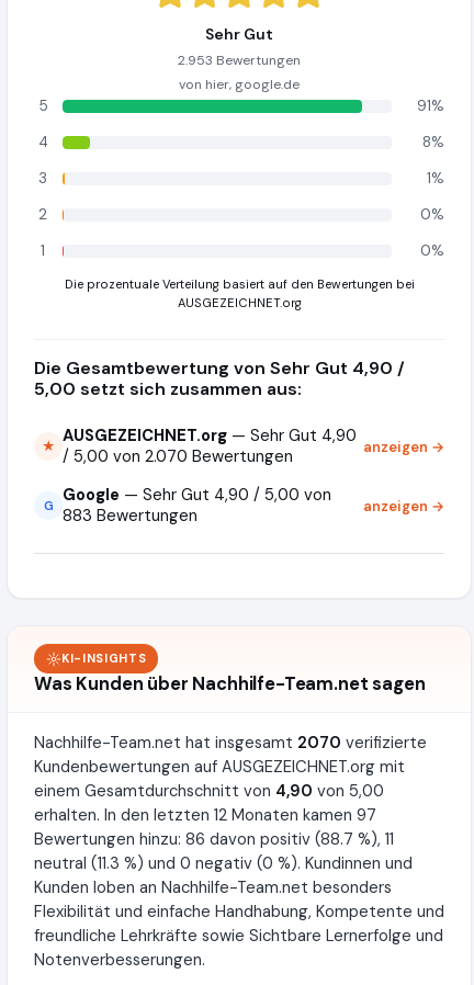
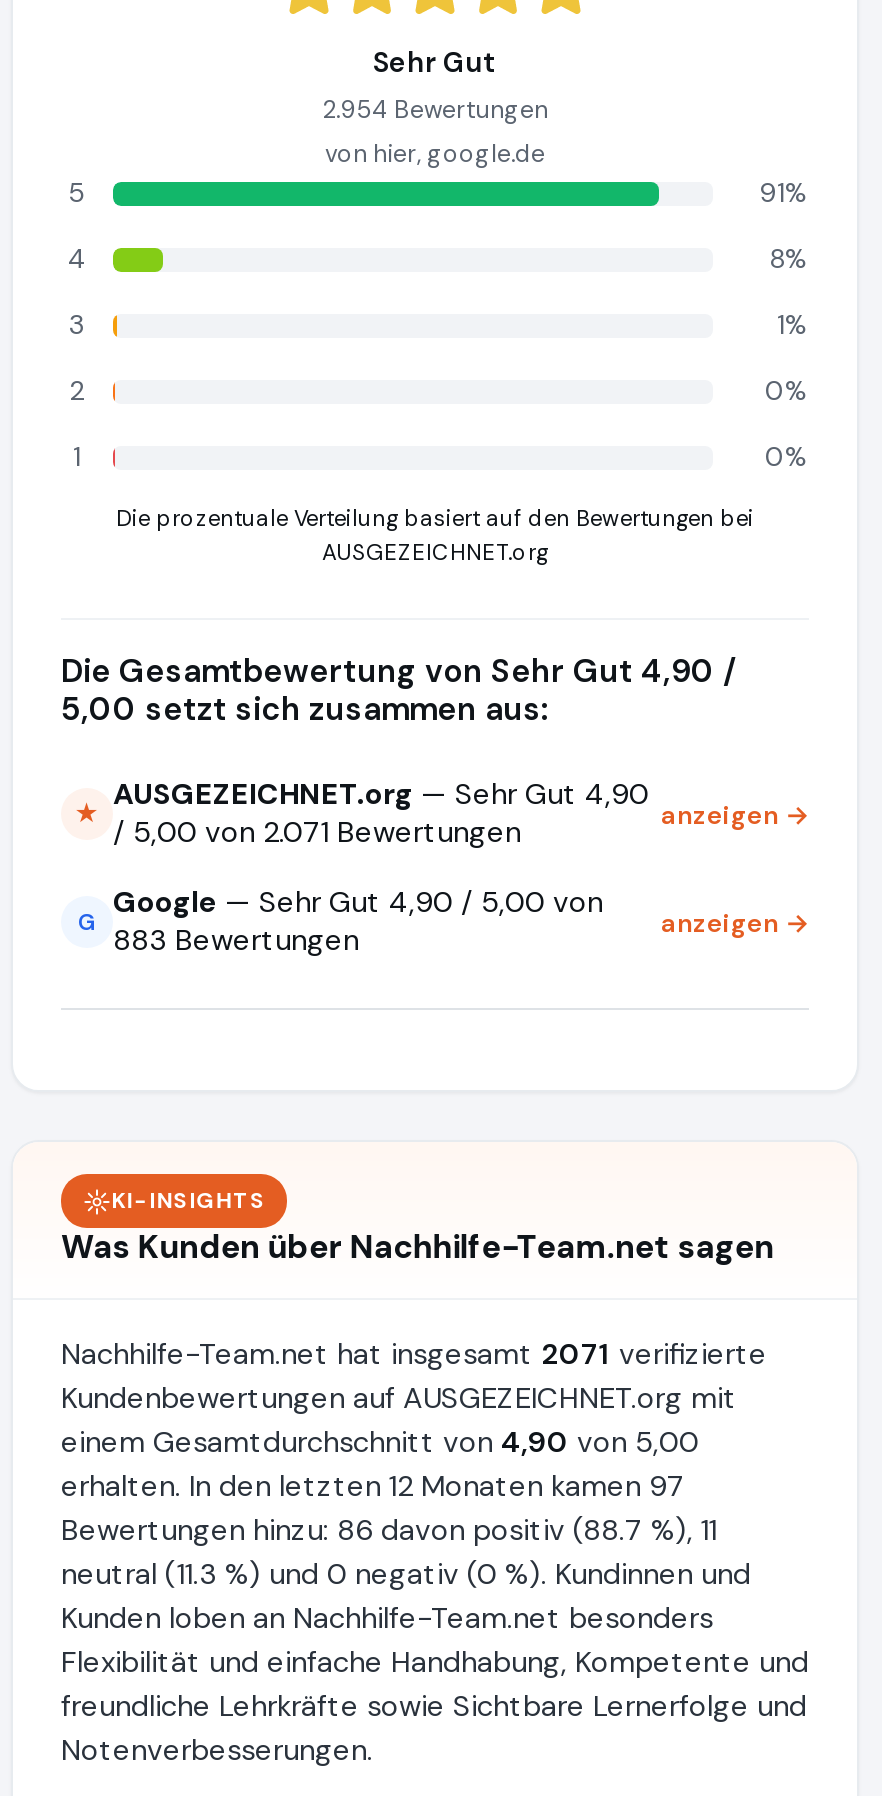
[178,52,301,69] 2.953 Bewertungen -> [322,94,548,126] 2.954 Bewertungen
[63,445,293,467] / 5,00 von 2.070 Bewertungen -> [113,812,521,852] / 5,00 von 2.071 Bewertungen
[34,732,427,754] Nachhilfe-Team.net hat insgesamt 2070 verifizierte -> [61,1334,767,1374] Nachhilfe-Team.net hat insgesamt 2071 verifizierte

